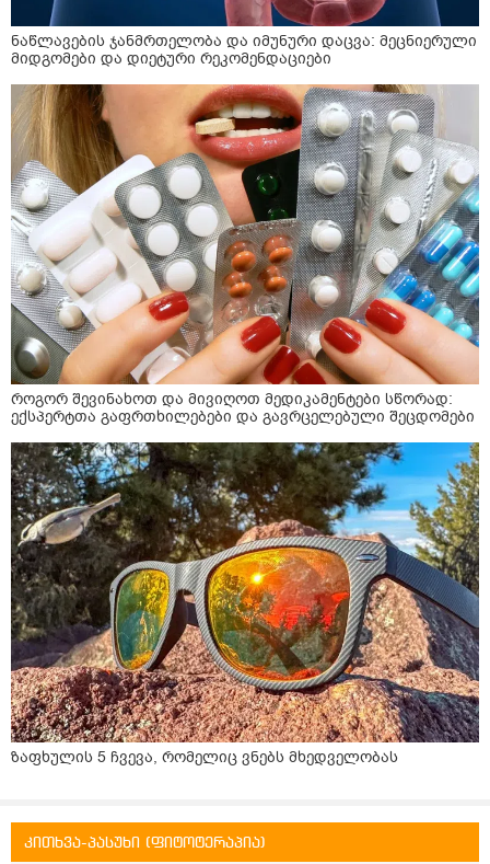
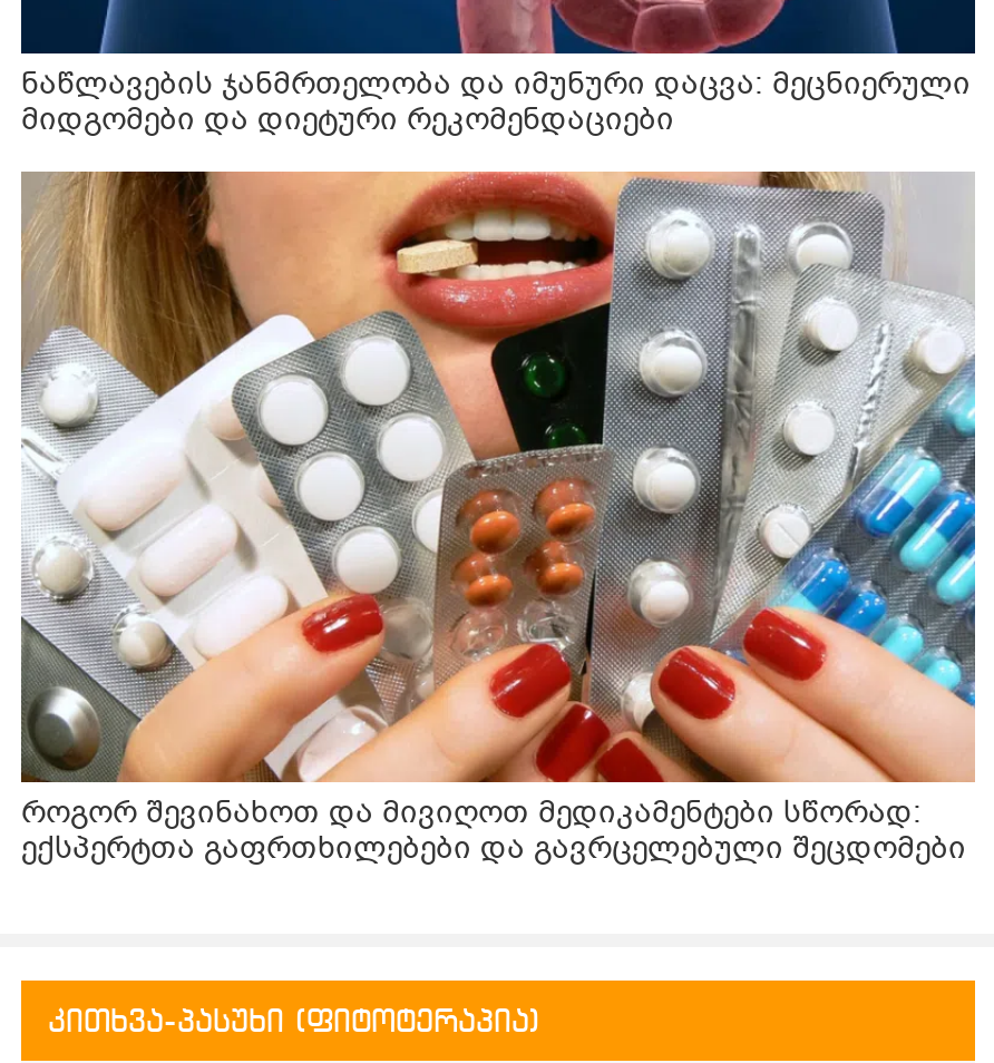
[10,441,480,767] [image] | ზაფხულის 5 ჩვევა, რომელიც ვნებს მხედველობას -> none

